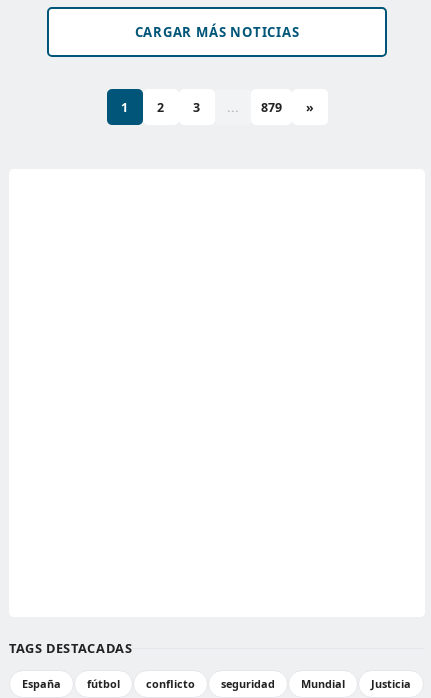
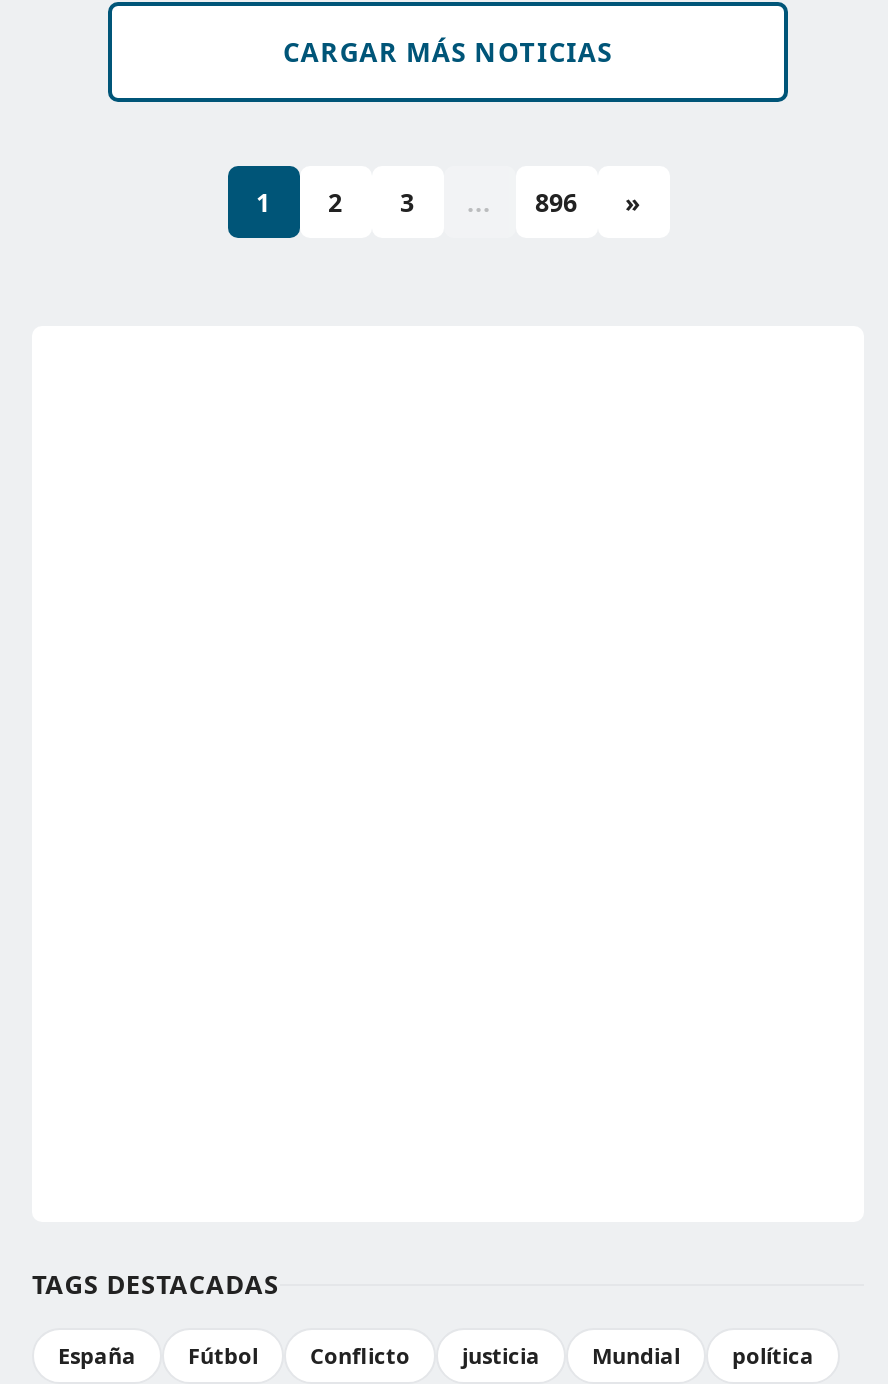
[260,98,281,115] 879 -> [535,185,577,219] 896
[87,676,275,691] fútbol | conflicto | seguridad -> [188,1340,540,1370] Fútbol | Conflicto | justicia
[371,676,411,691] Justicia -> [732,1340,814,1370] política

